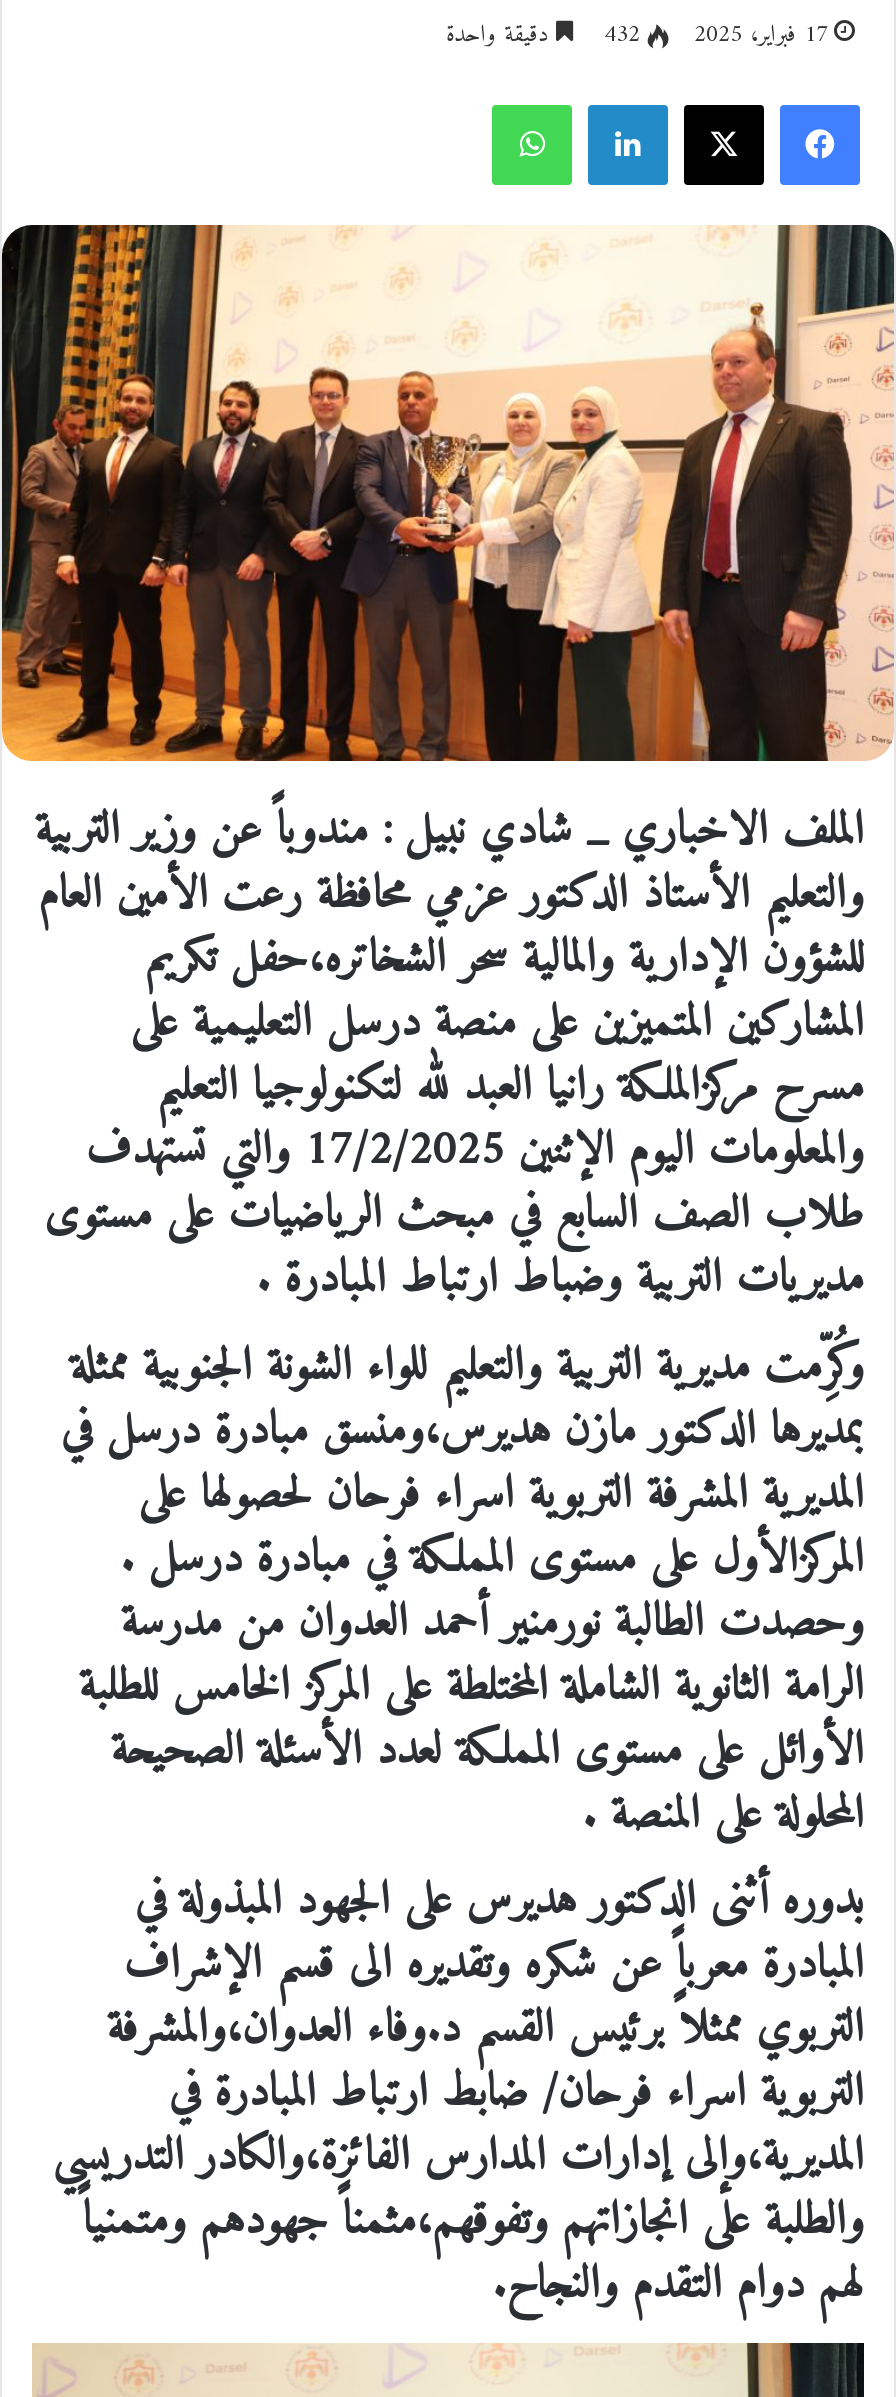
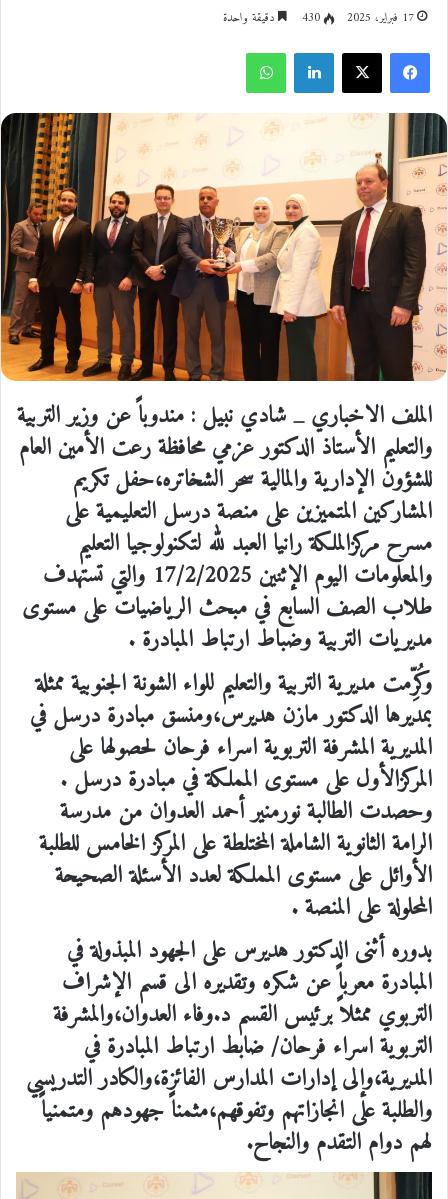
[446,14,640,56] 432 دقيقة واحدة -> [223,8,320,29] 430 دقيقة واحدة

